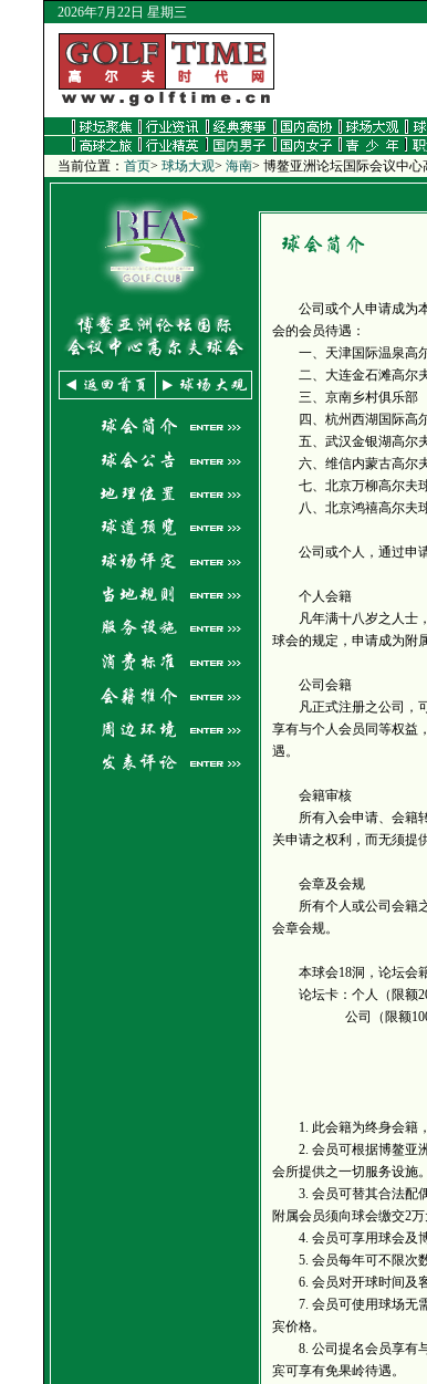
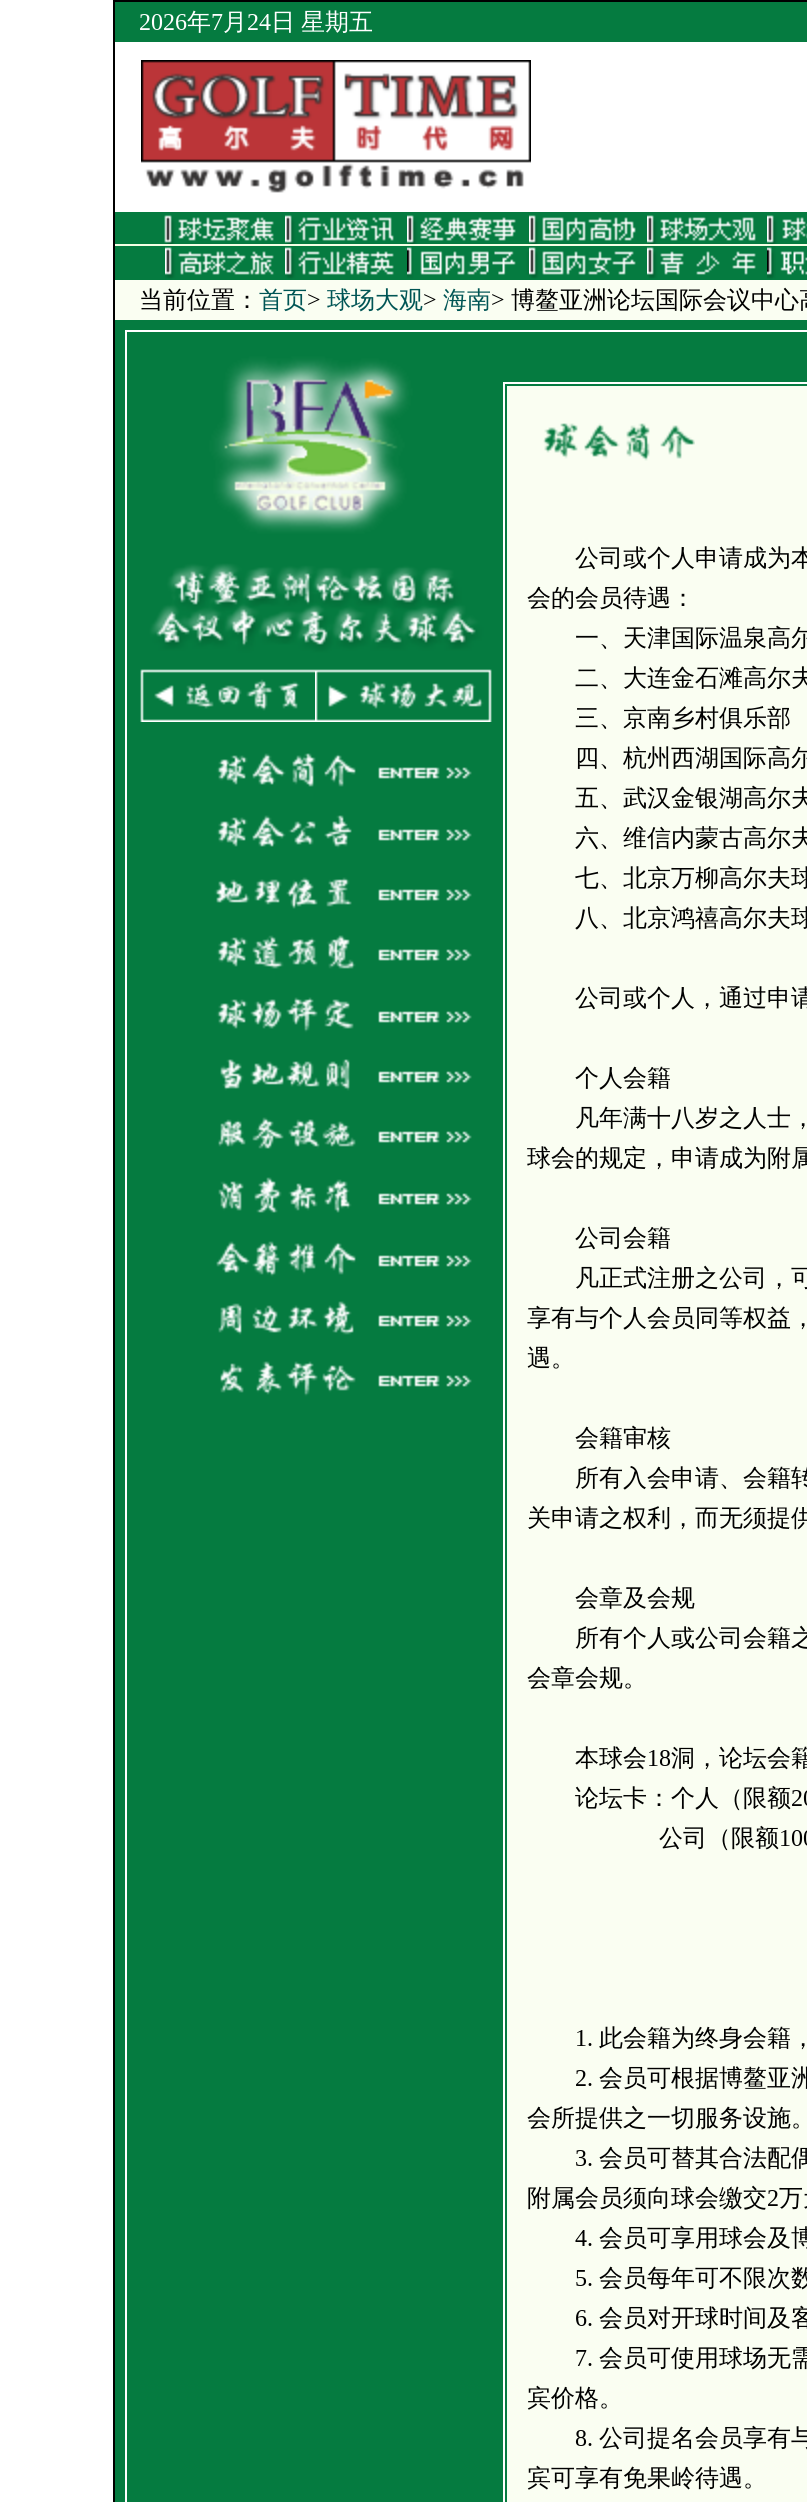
[58,4,187,20] 2026年7月22日 星期三 -> [139,8,373,36] 2026年7月24日 星期五

